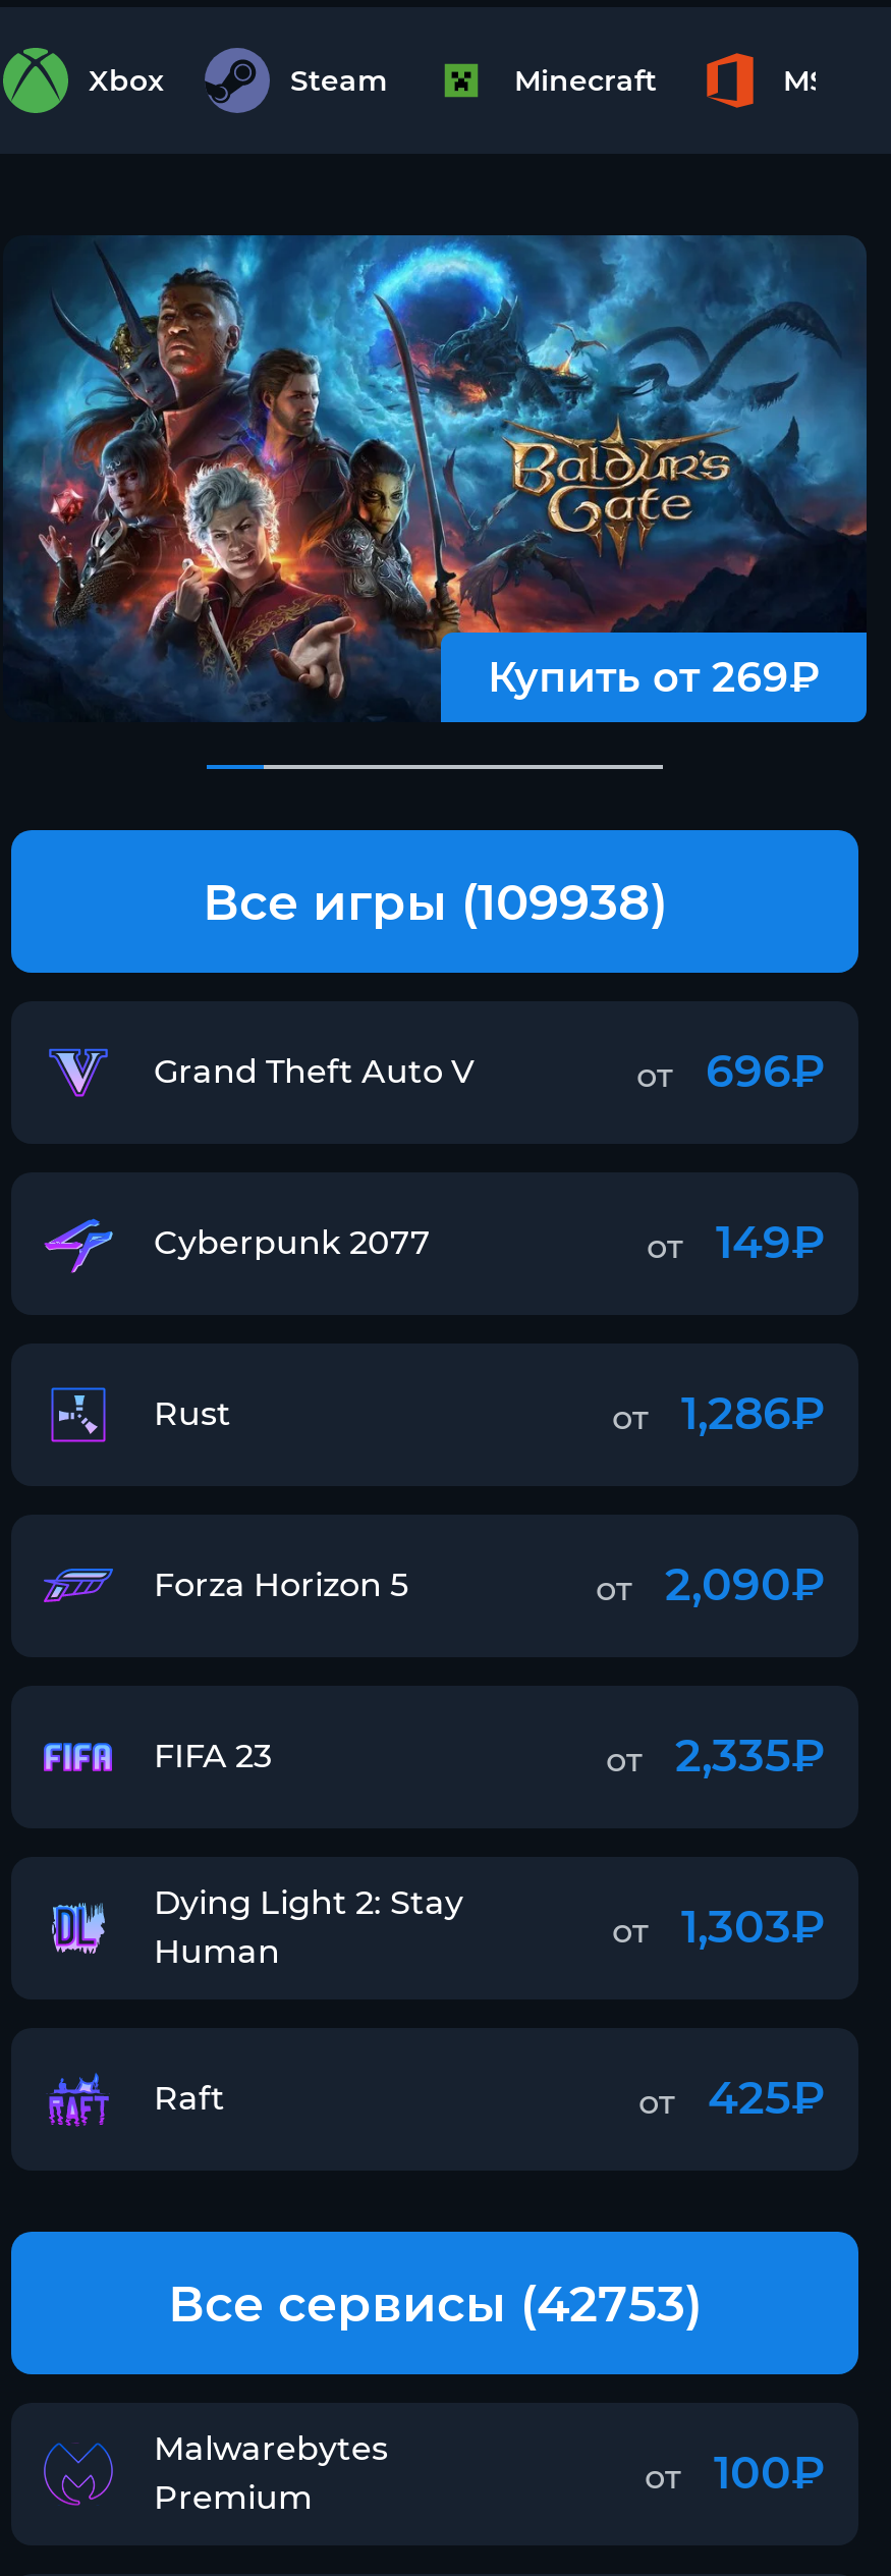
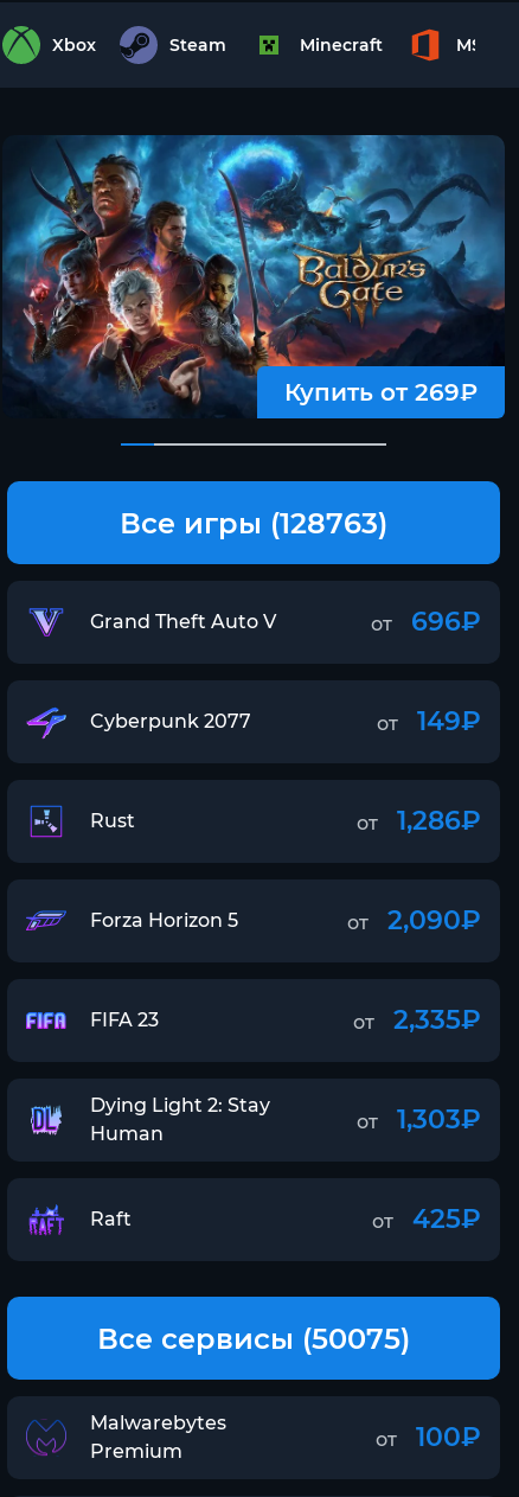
[203,873,667,932] Все игры (109938) -> [120,506,387,540] Все игры (128763)
[168,2274,702,2334] Все сервисы (42753) -> [97,1322,410,1356] Все сервисы (50075)

